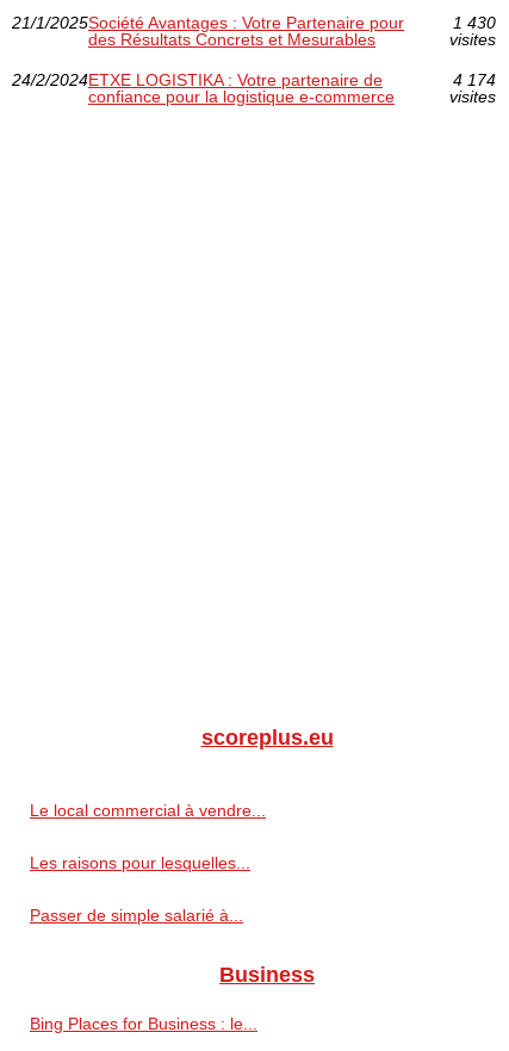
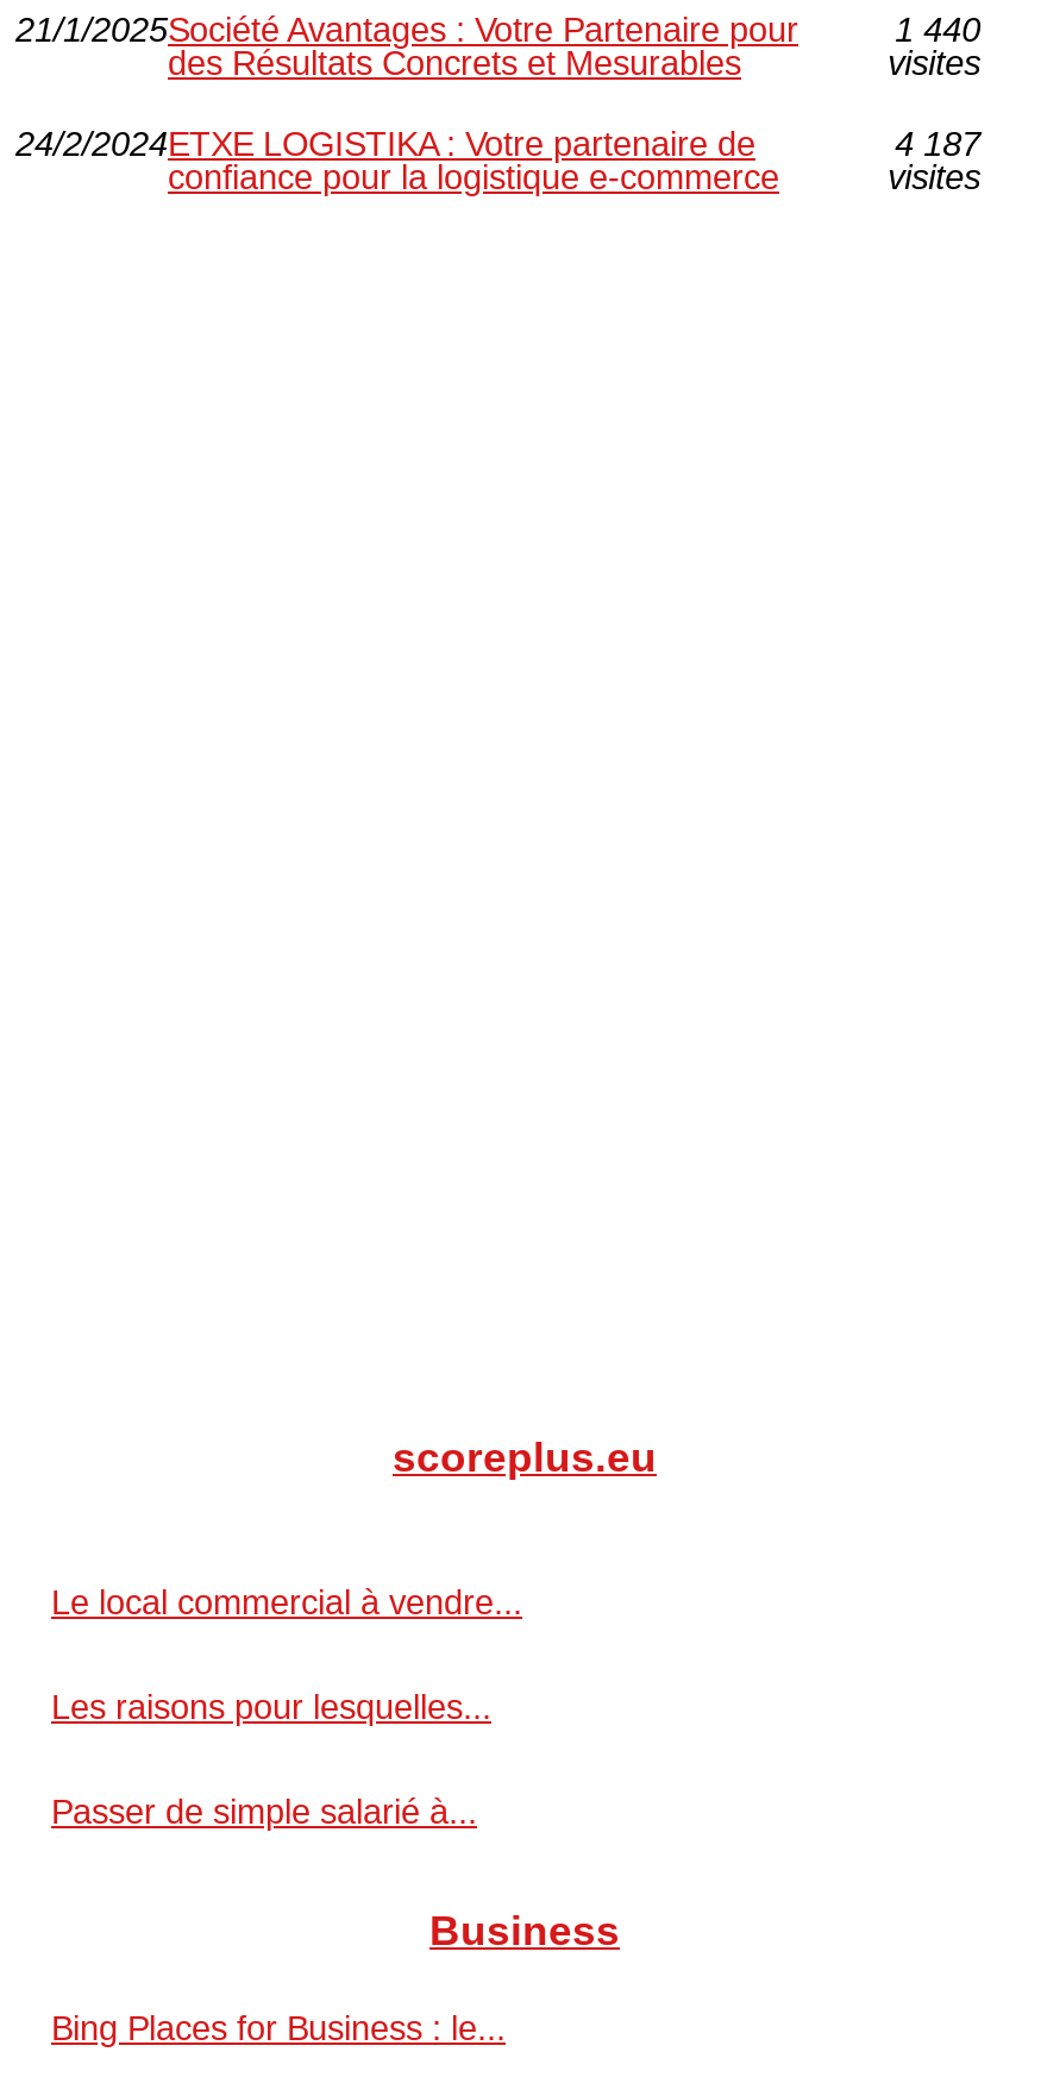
[452,13,495,33] 1 430 -> [895,11,981,49] 1 440
[452,71,495,90] 4 174 -> [895,126,981,164] 4 187

